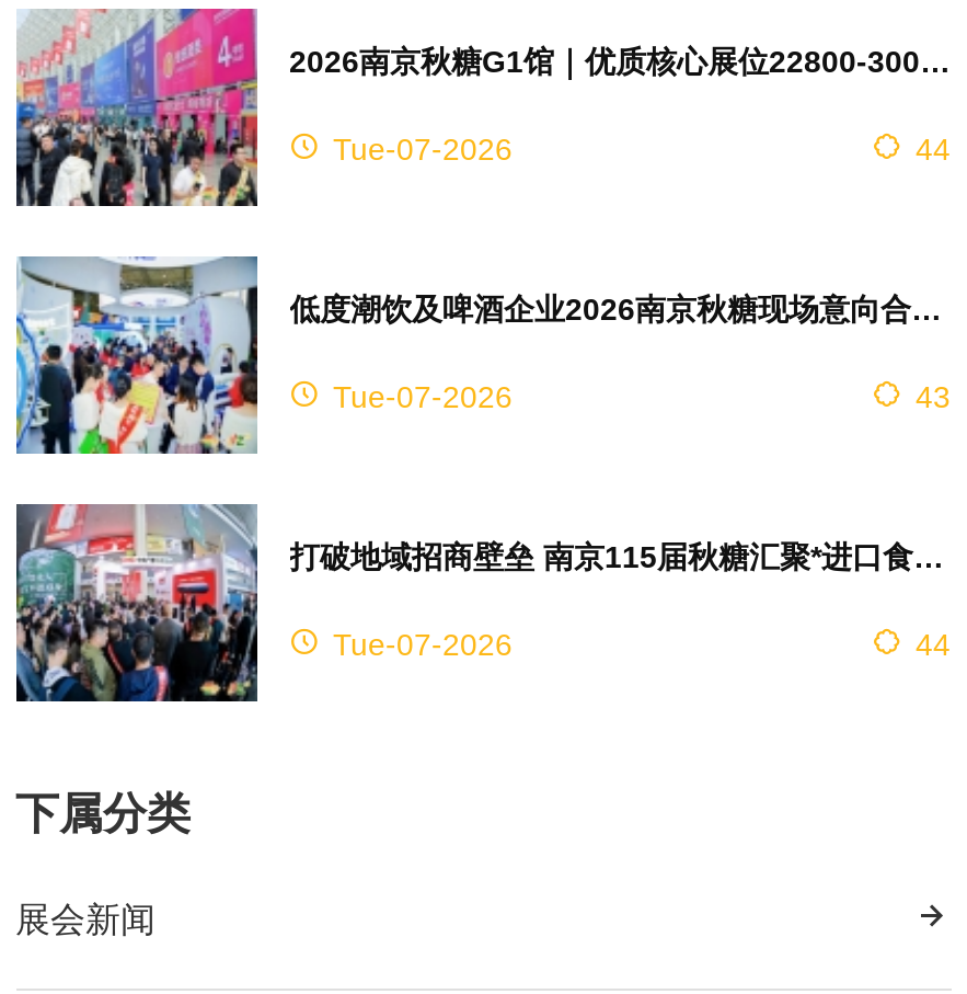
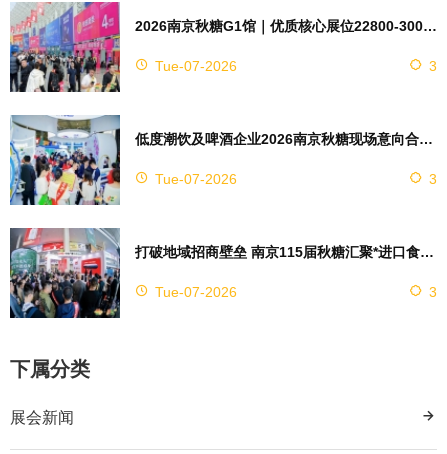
[916,131,951,166] 44 -> [428,58,436,74] 3
[916,378,951,413] 43 -> [428,171,436,187] 3
[916,626,951,661] 44 -> [428,284,436,300] 3

